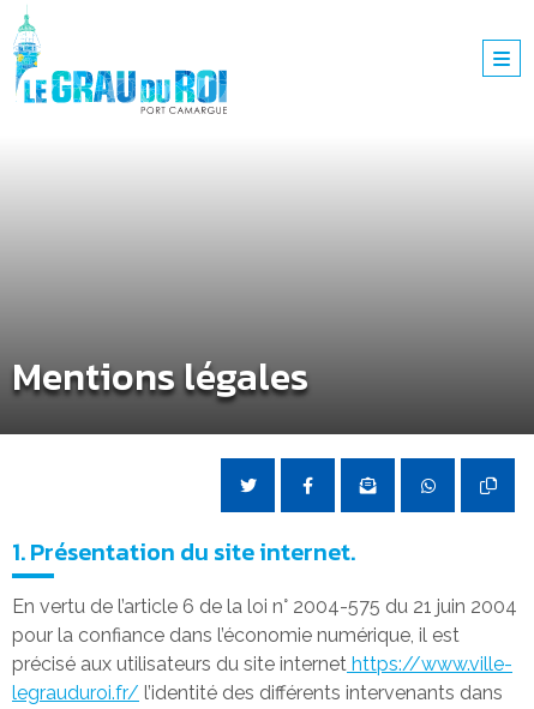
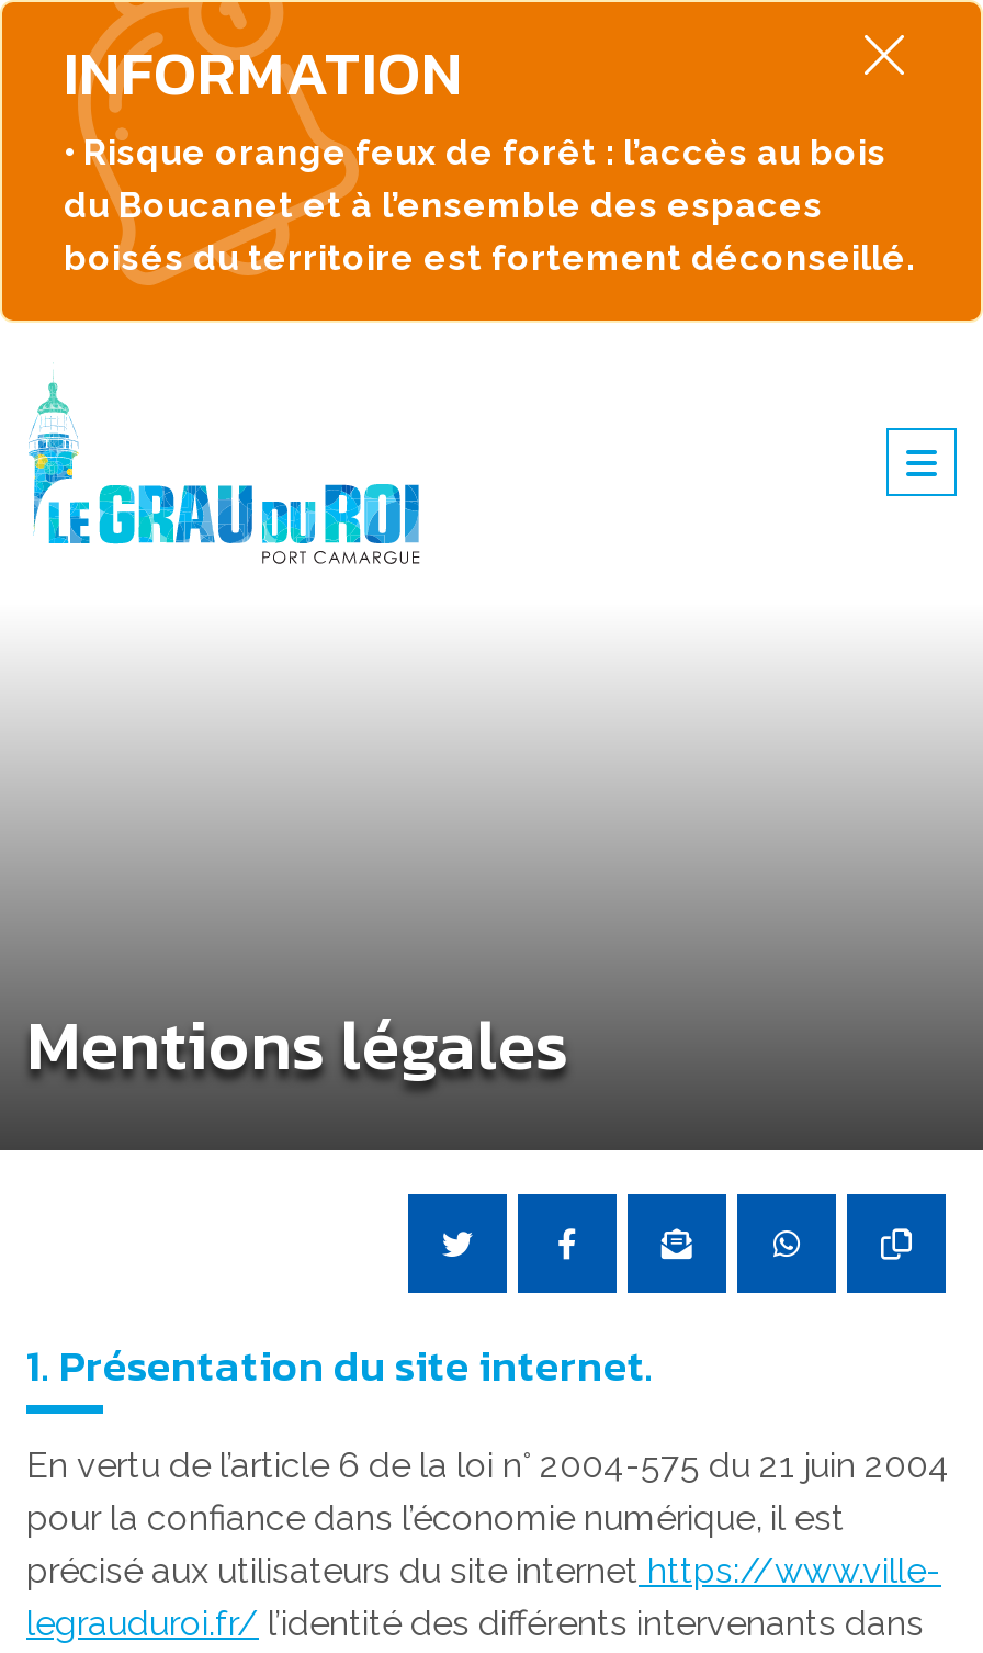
none -> [64,26,915,279] INFORMATION | • Risque orange feux de forêt : l’accès au bois | du Boucanet et à l’ensemble des espaces | boisés du territoire est fortement déconseillé.

